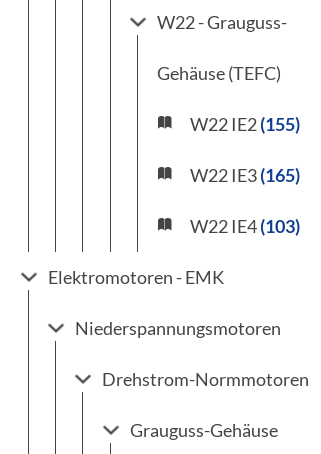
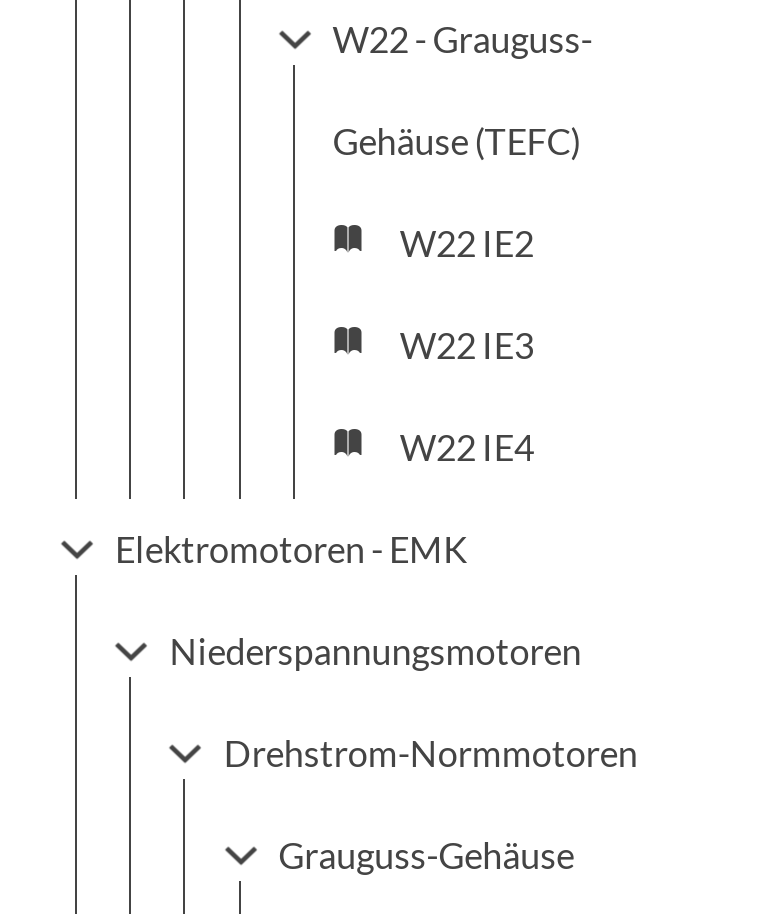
[190,113,300,135] W22 IE2 (155) -> [400,221,534,265] W22 IE2
[190,164,300,186] W22 IE3 (165) -> [400,323,534,367] W22 IE3
[190,215,300,237] W22 IE4 (103) -> [400,425,534,469] W22 IE4

